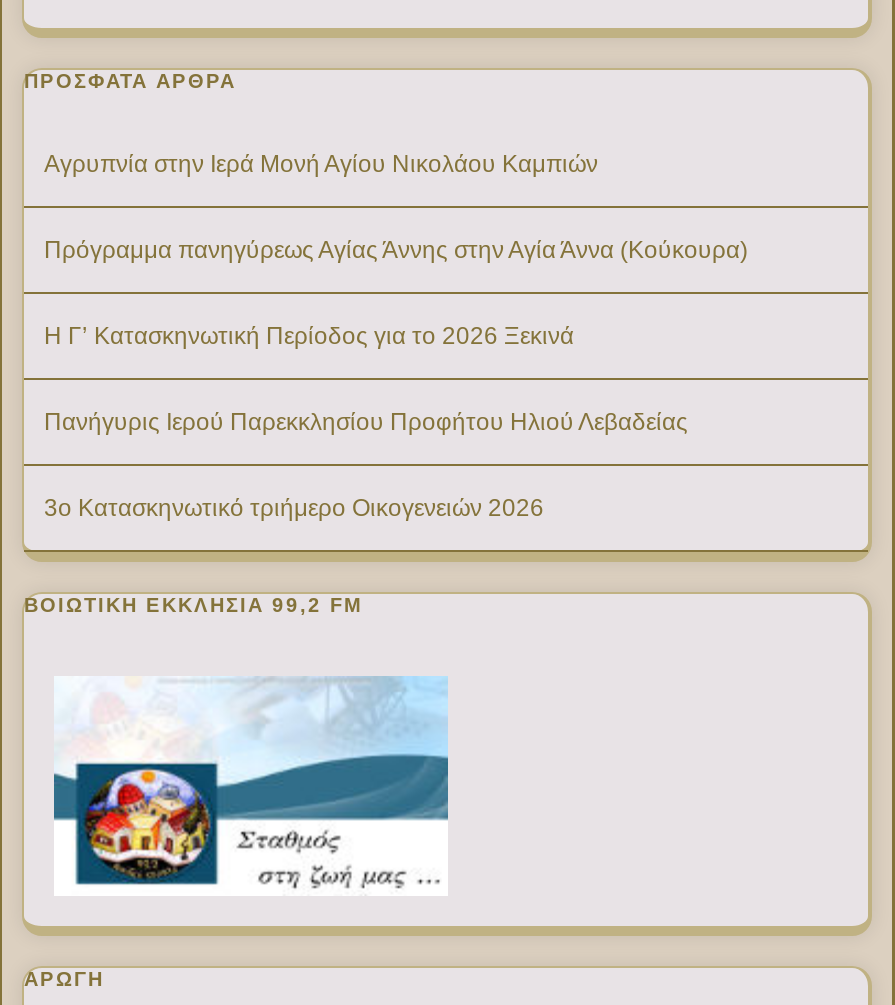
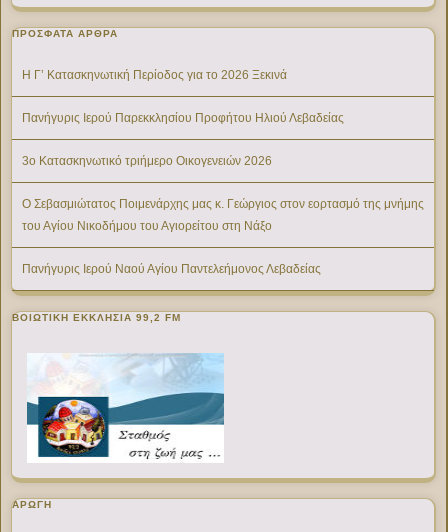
[44,149,748,263] Αγρυπνία στην Ιερά Μονή Αγίου Νικολάου Καμπιών | Πρόγραμμα πανηγύρεως Αγίας Άννης στην Αγία Άννα (Κούκουρα) -> none
moved [44,321,688,435] -> [22,68,344,125]: Η Γ’ Κατασκηνωτική Περίοδος για το 2026 Ξεκινά | Πανήγυρις Ιερού Παρεκκλησίου Προφήτου Ηλιού Λεβαδείας
none -> [22,197,424,276] Ο Σεβασμιώτατος Ποιμενάρχης μας κ. Γεώργιος στον εορτασμό της μνήμης | του Αγίου Νικοδήμου του Αγιορείτου στη Νάξο | Πανήγυρις Ιερού Ναού Αγίου Παντελεήμονος Λεβαδείας

